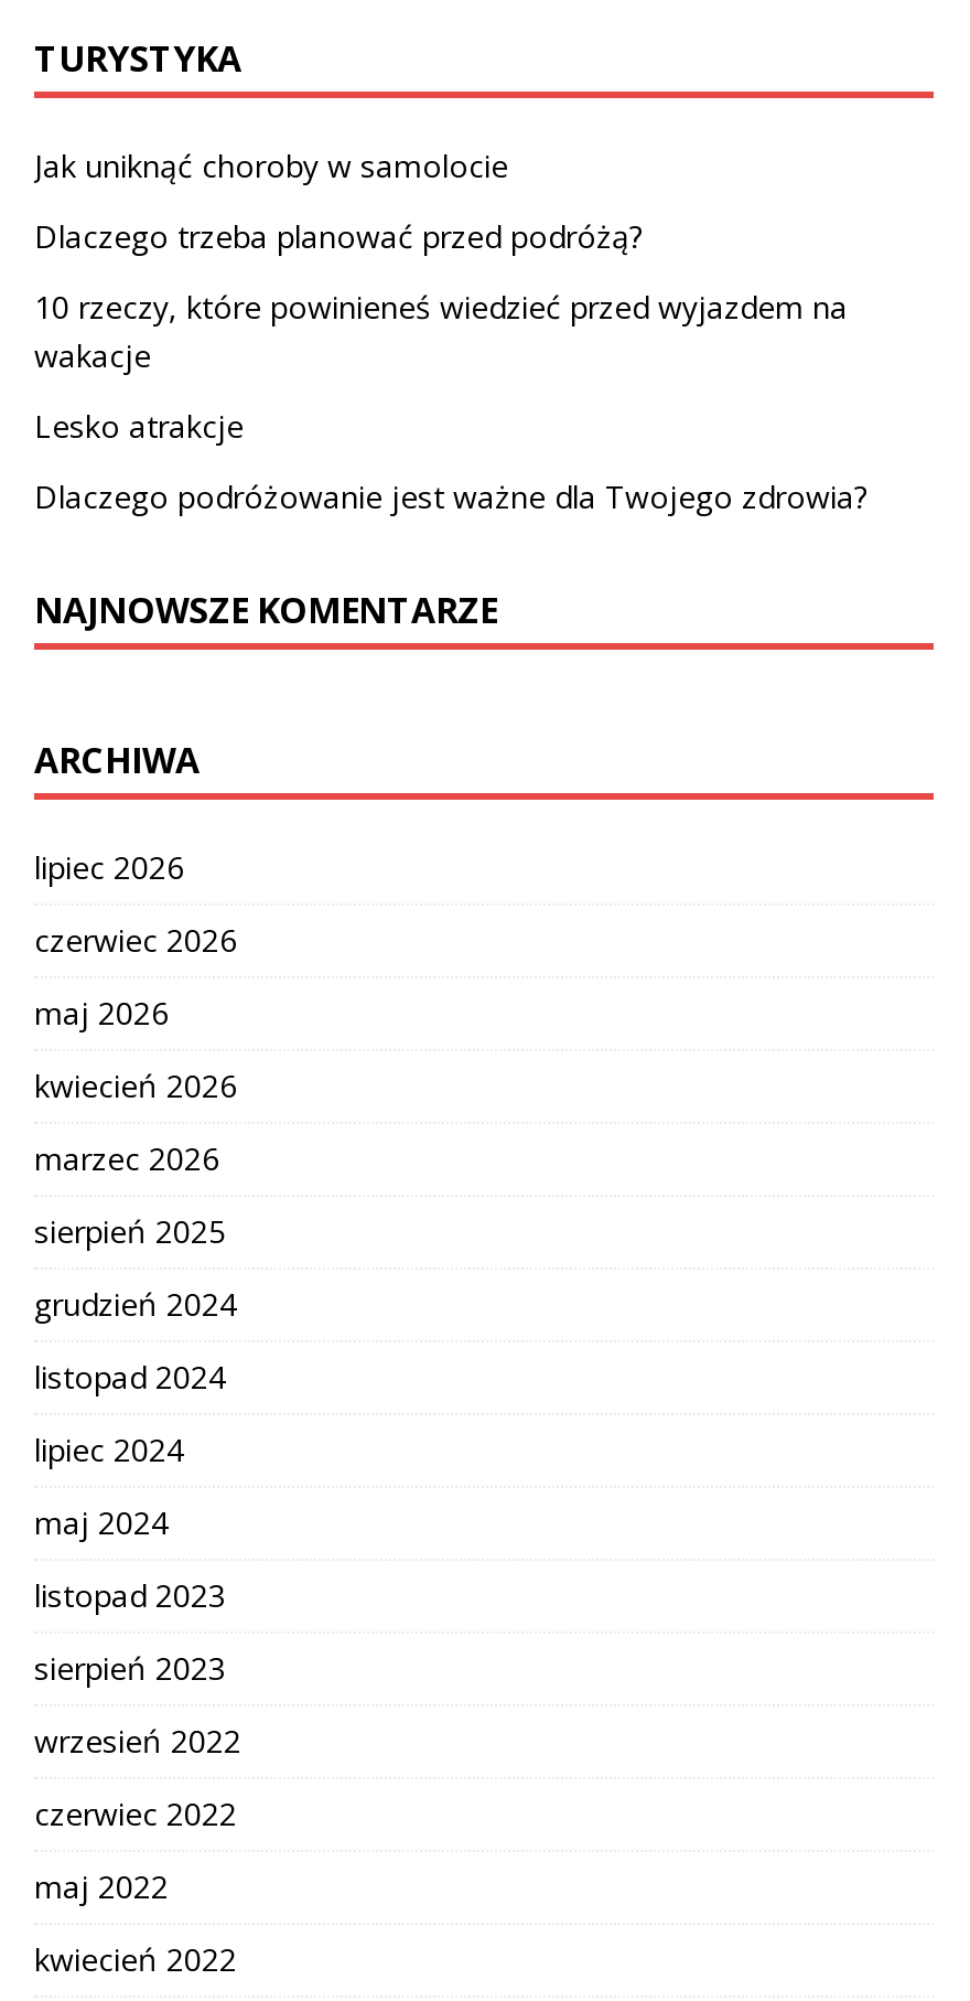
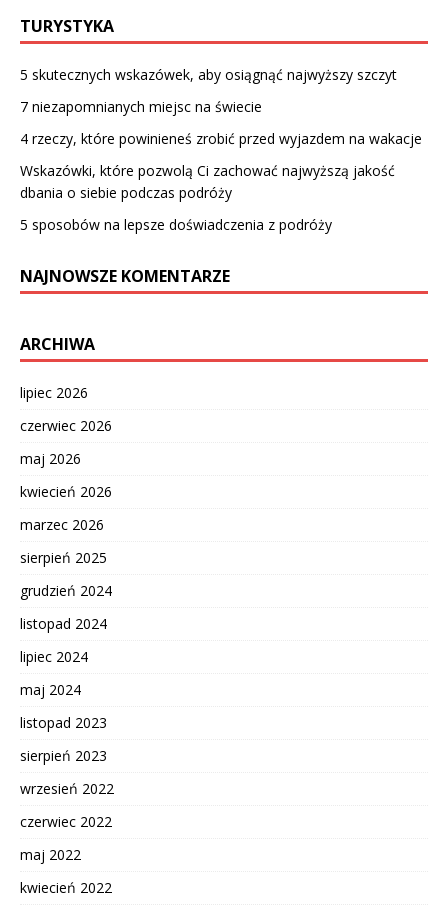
[34,144,508,186] Jak uniknąć choroby w samolocie -> [20,65,397,84] 5 skutecznych wskazówek, aby osiągnąć najwyższy szczyt
[34,215,643,257] Dlaczego trzeba planować przed podróżą? -> [20,97,262,116] 7 niezapomnianych miejsc na świecie
[34,285,848,376] 10 rzeczy, które powinieneś wiedzieć przed wyjazdem na | wakacje -> [20,129,422,148] 4 rzeczy, które powinieneś zrobić przed wyjazdem na wakacje
[34,404,244,446] Lesko atrakcje -> [20,161,395,202] Wskazówki, które pozwolą Ci zachować najwyższą jakość | dbania o siebie podczas podróży
[34,475,867,517] Dlaczego podróżowanie jest ważne dla Twojego zdrowia? -> [20,215,332,234] 5 sposobów na lepsze doświadczenia z podróży

